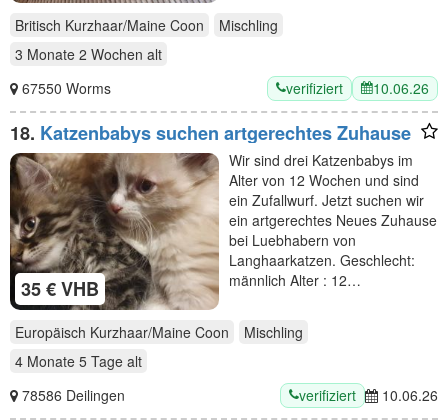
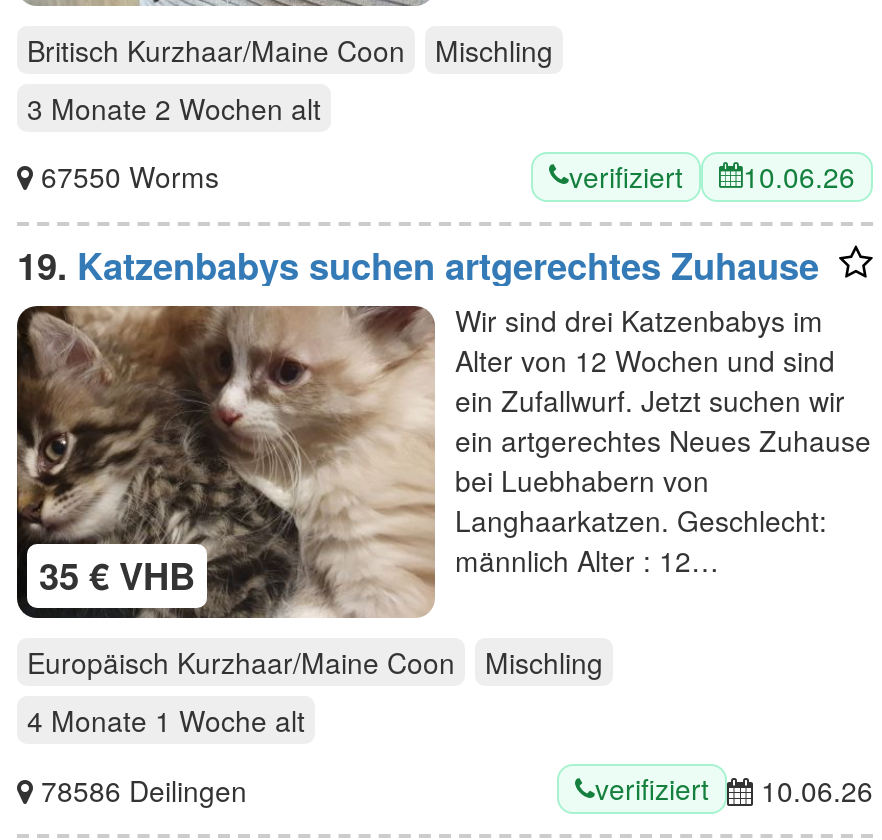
[10,120,411,146] 18. Katzenbabys suchen artgerechtes Zuhause -> [17,240,819,292] 19. Katzenbabys suchen artgerechtes Zuhause
[15,350,142,370] 4 Monate 5 Tage alt -> [27,701,305,741] 4 Monate 1 Woche alt

